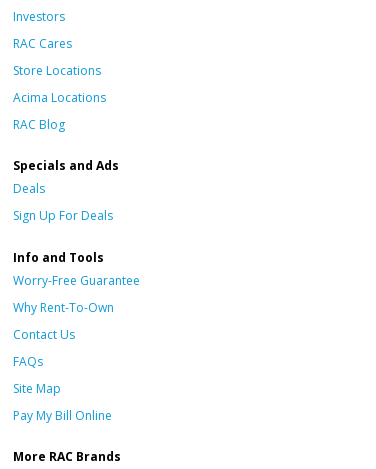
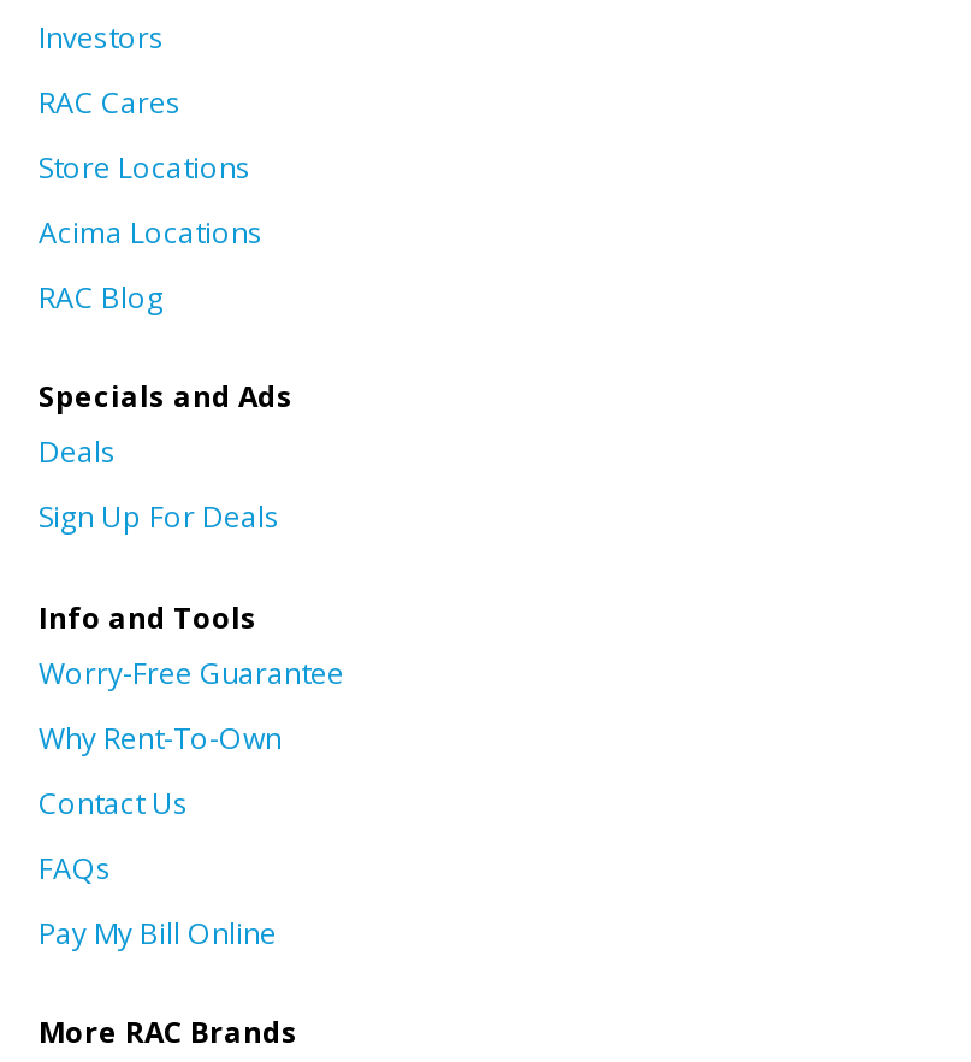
[13,380,61,397] Site Map -> none

